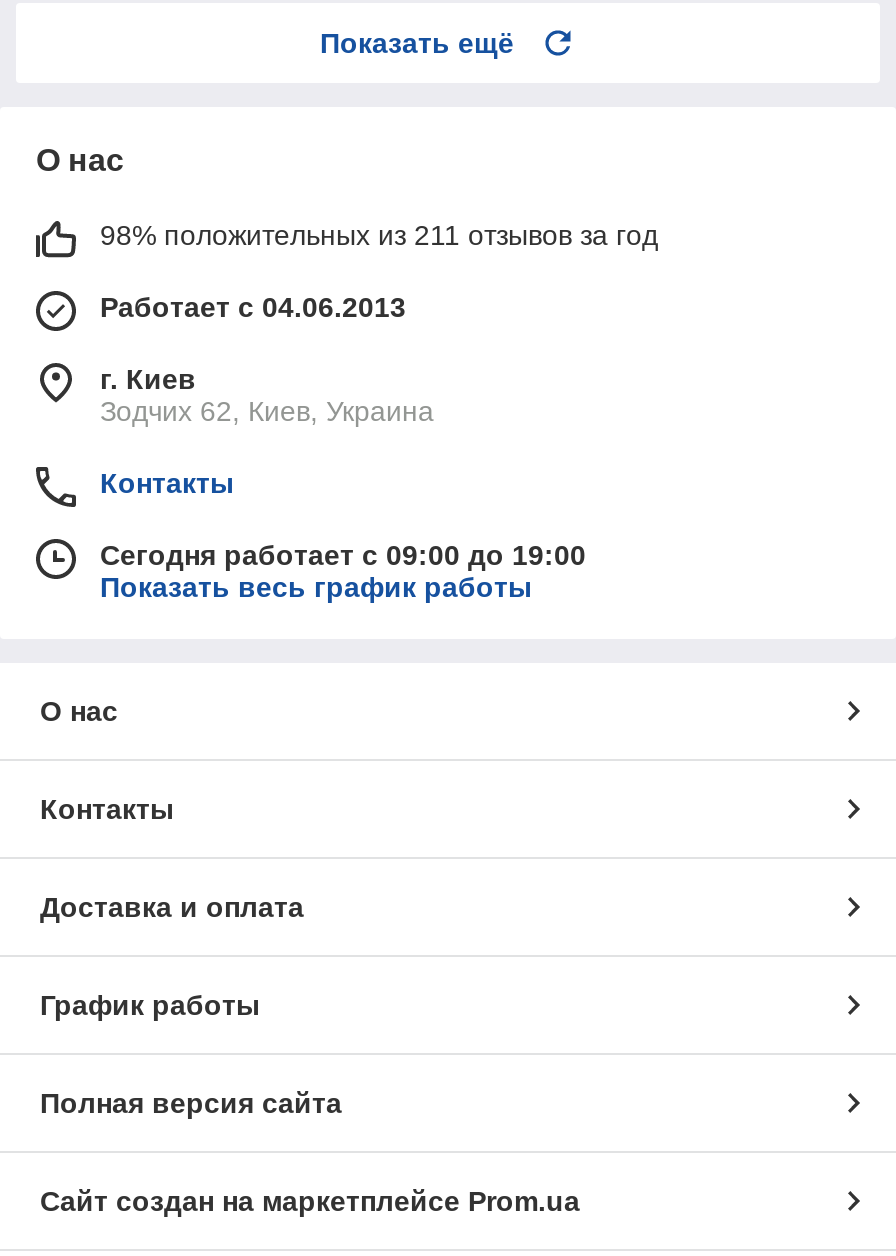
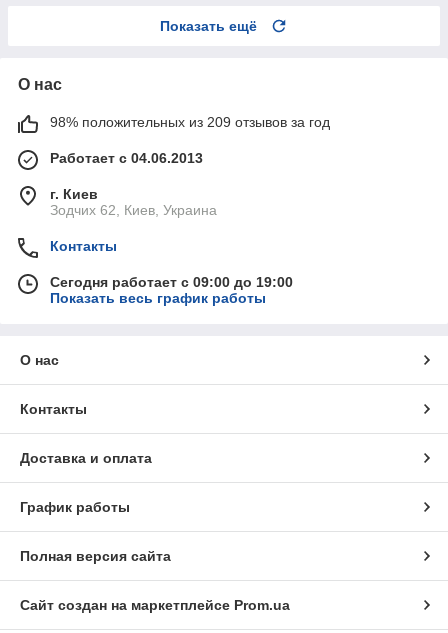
[100,219,658,251] 98% положительных из 211 отзывов за год -> [50,114,330,130] 98% положительных из 209 отзывов за год

